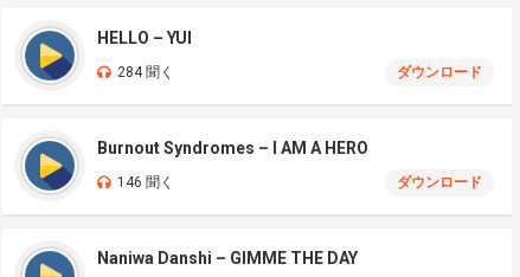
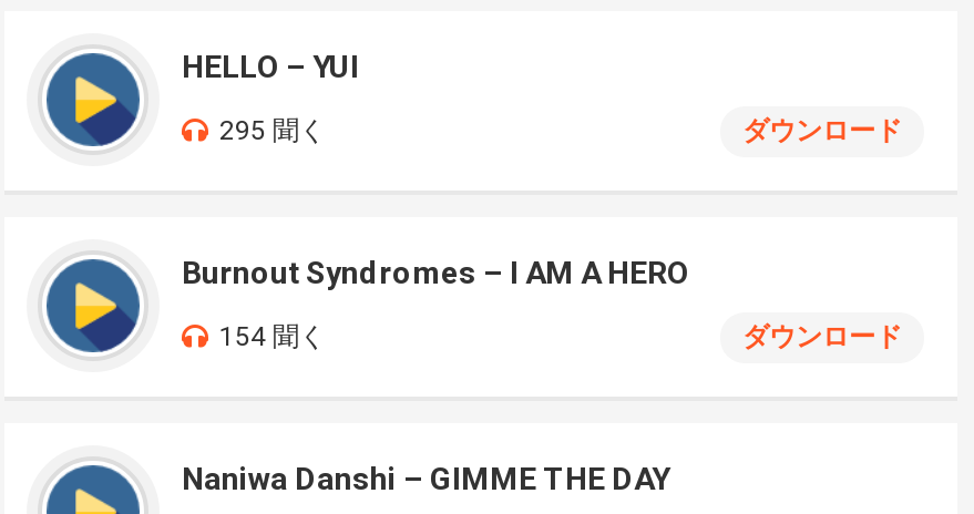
[117,64,174,80] 284 聞く -> [219,115,326,146] 295 聞く
[117,174,174,191] 146 聞く -> [219,321,326,352] 154 聞く

